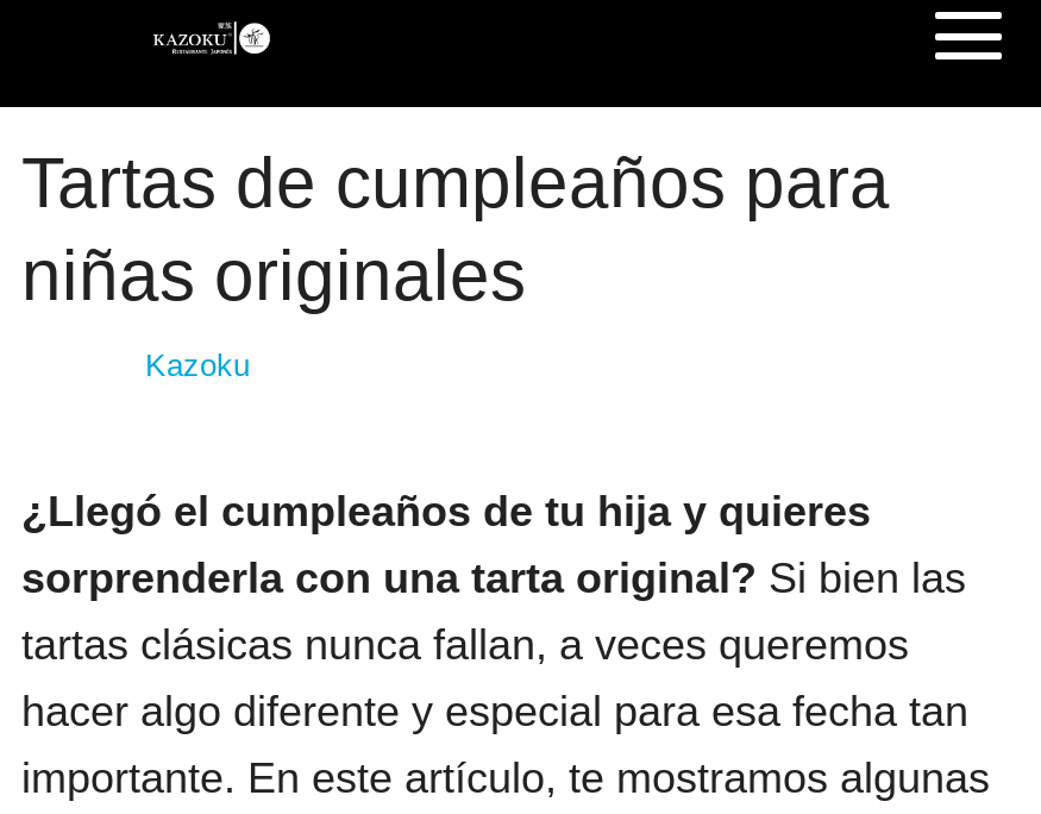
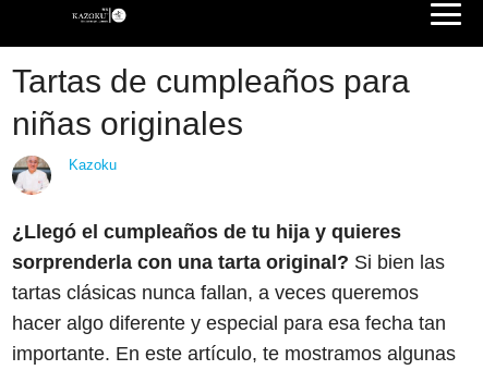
none -> [11,156,52,196] [image]

